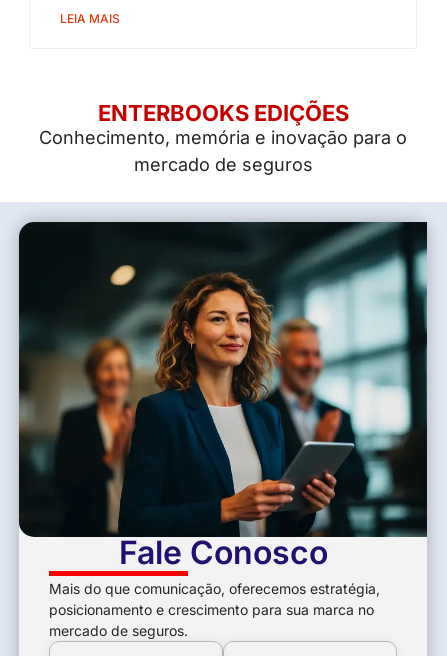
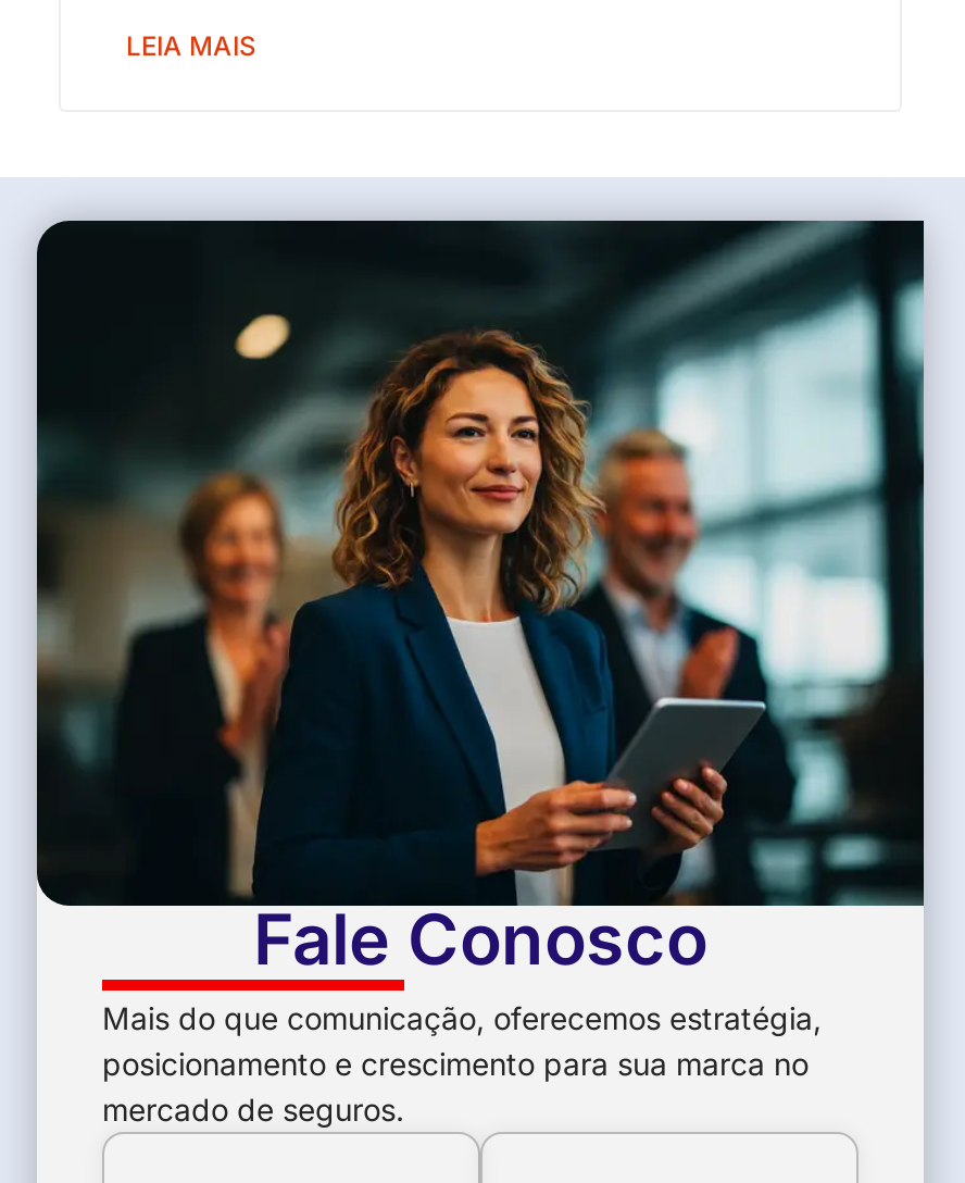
[39,100,407,175] ENTERBOOKS EDIÇÕES | Conhecimento, memória e inovação para o | mercado de seguros -> none

